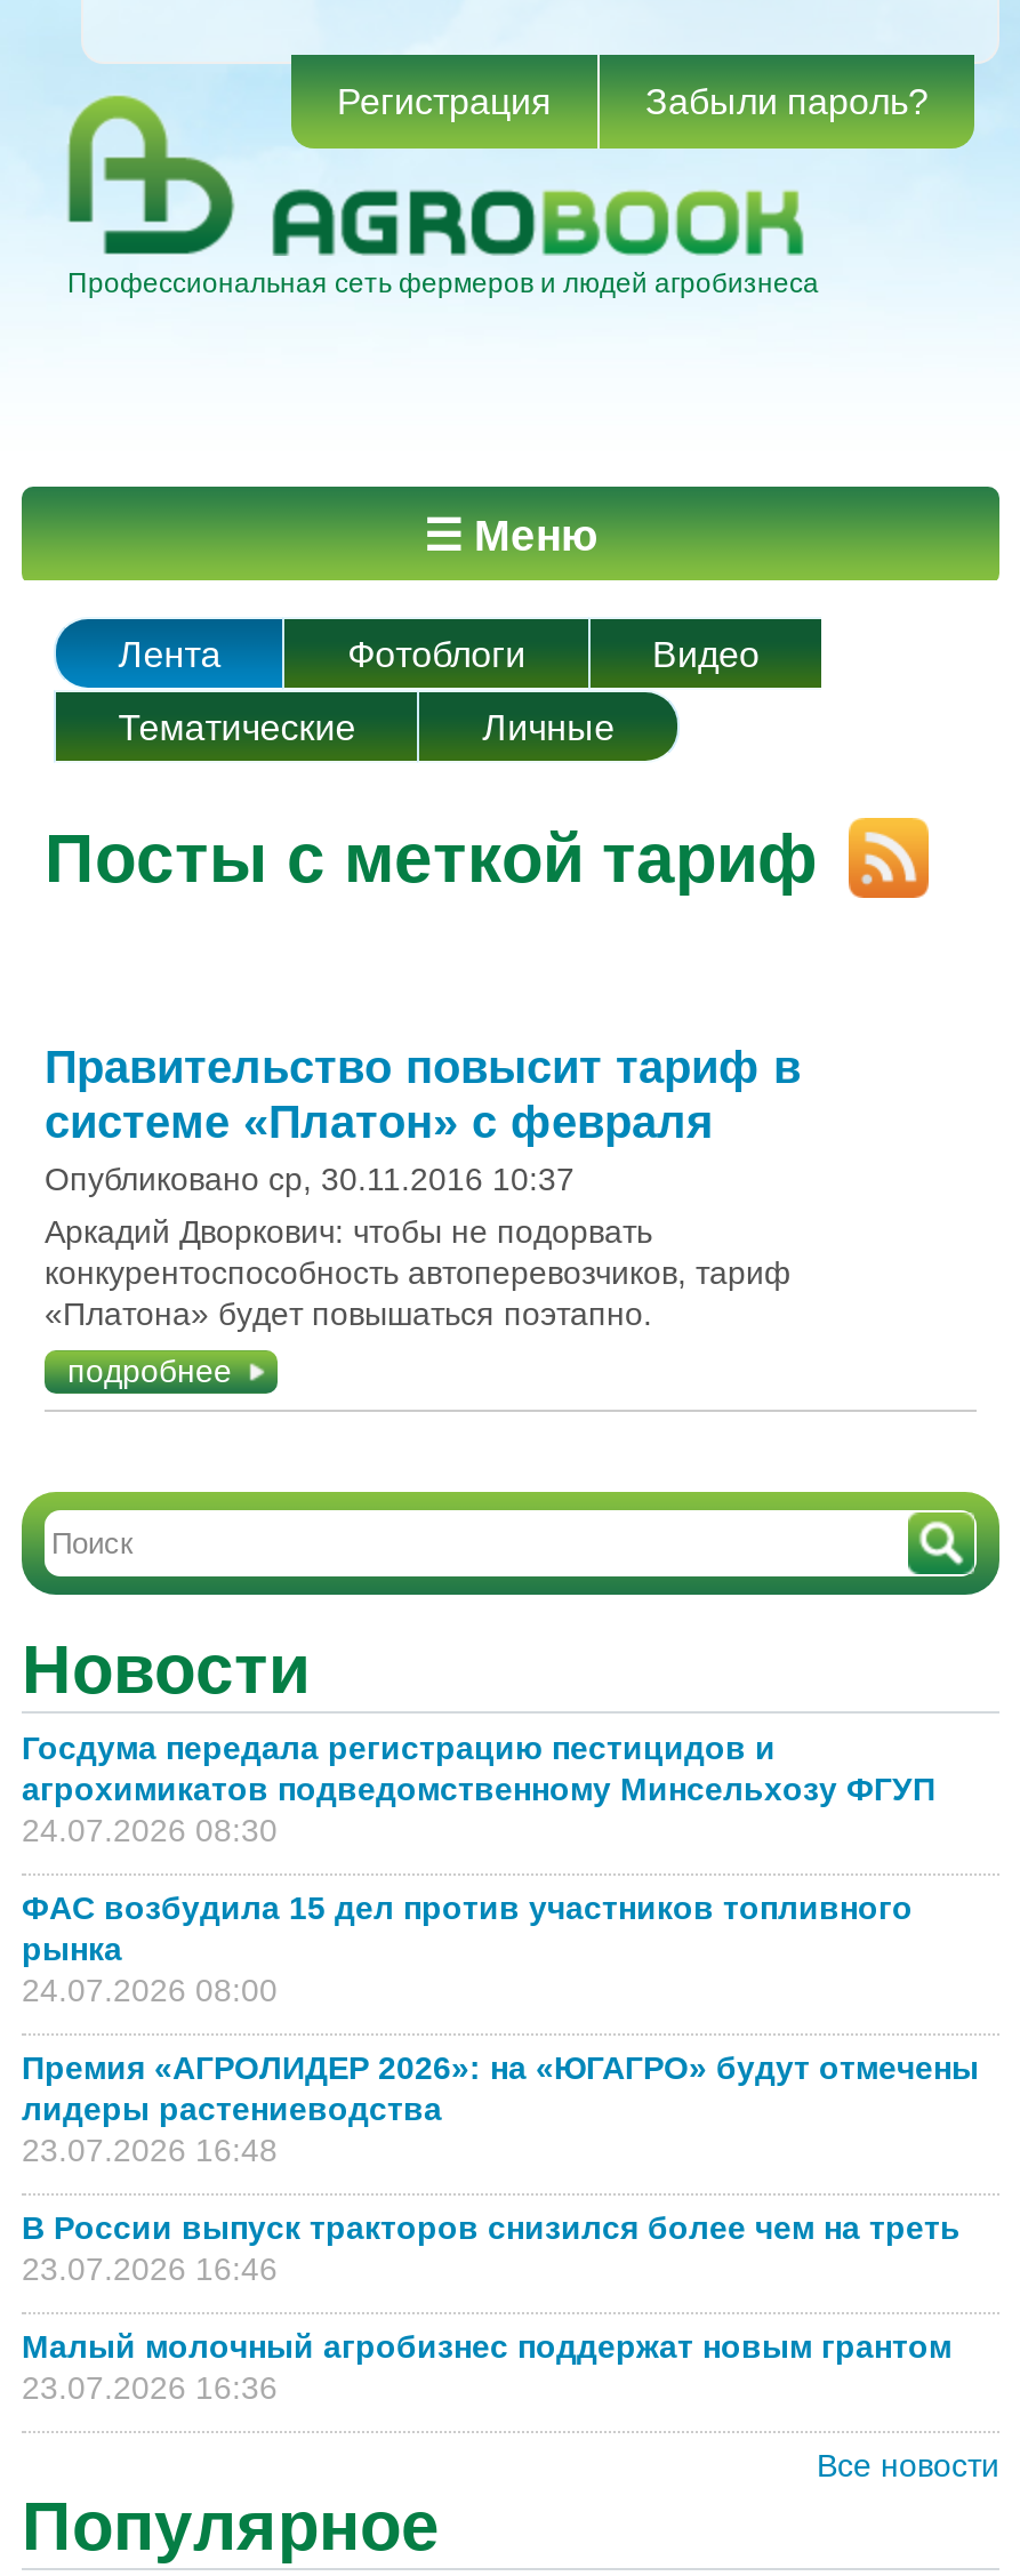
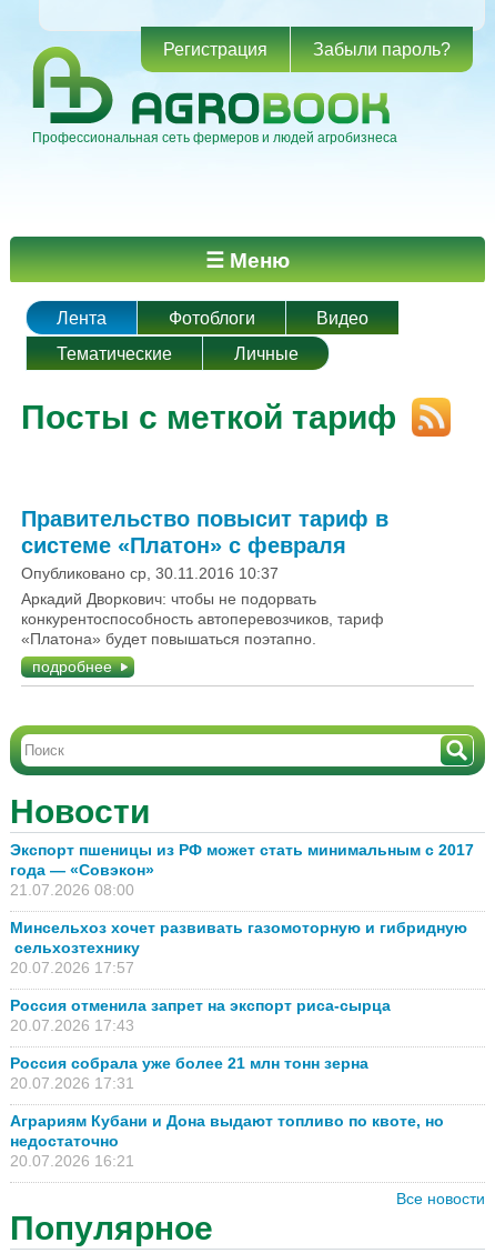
[22,1730,935,1848] Госдума передала регистрацию пестицидов и | агрохимикатов подведомственному Минсельхозу ФГУП | 24.07.2026 08:30 -> [10,841,474,899] Экспорт пшеницы из РФ может стать минимальным с 2017 | года — «Совэкон» | 21.07.2026 08:00
[22,1889,913,2008] ФАС возбудила 15 дел против участников топливного | рынка | 24.07.2026 08:00 -> [10,919,467,976] Минсельхоз хочет развивать газомоторную и гибридную | сельхозтехнику | 20.07.2026 17:57
[22,2049,979,2168] Премия «АГРОЛИДЕР 2026»: на «ЮГАГРО» будут отмечены | лидеры растениеводства | 23.07.2026 16:48 -> [10,996,395,1034] Россия отменила запрет на экспорт риса-сырца | 20.07.2026 17:43
[22,2209,970,2287] В России выпуск тракторов снизился более чем на треть | 23.07.2026 16:46 -> [10,1054,368,1092] Россия собрала уже более 21 млн тонн зерна | 20.07.2026 17:31
[22,2328,961,2406] Малый молочный агробизнес поддержат новым грантом | 23.07.2026 16:36 -> [10,1112,444,1170] Аграриям Кубани и Дона выдают топливо по квоте, но | недостаточно | 20.07.2026 16:21

